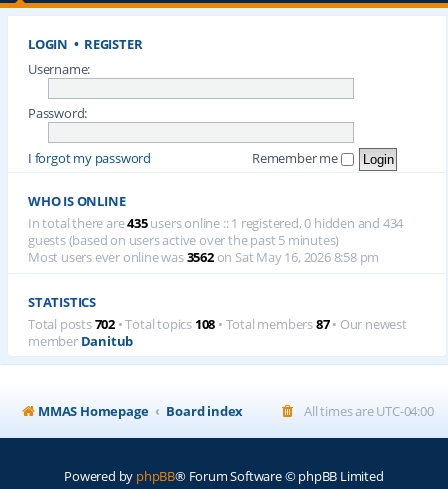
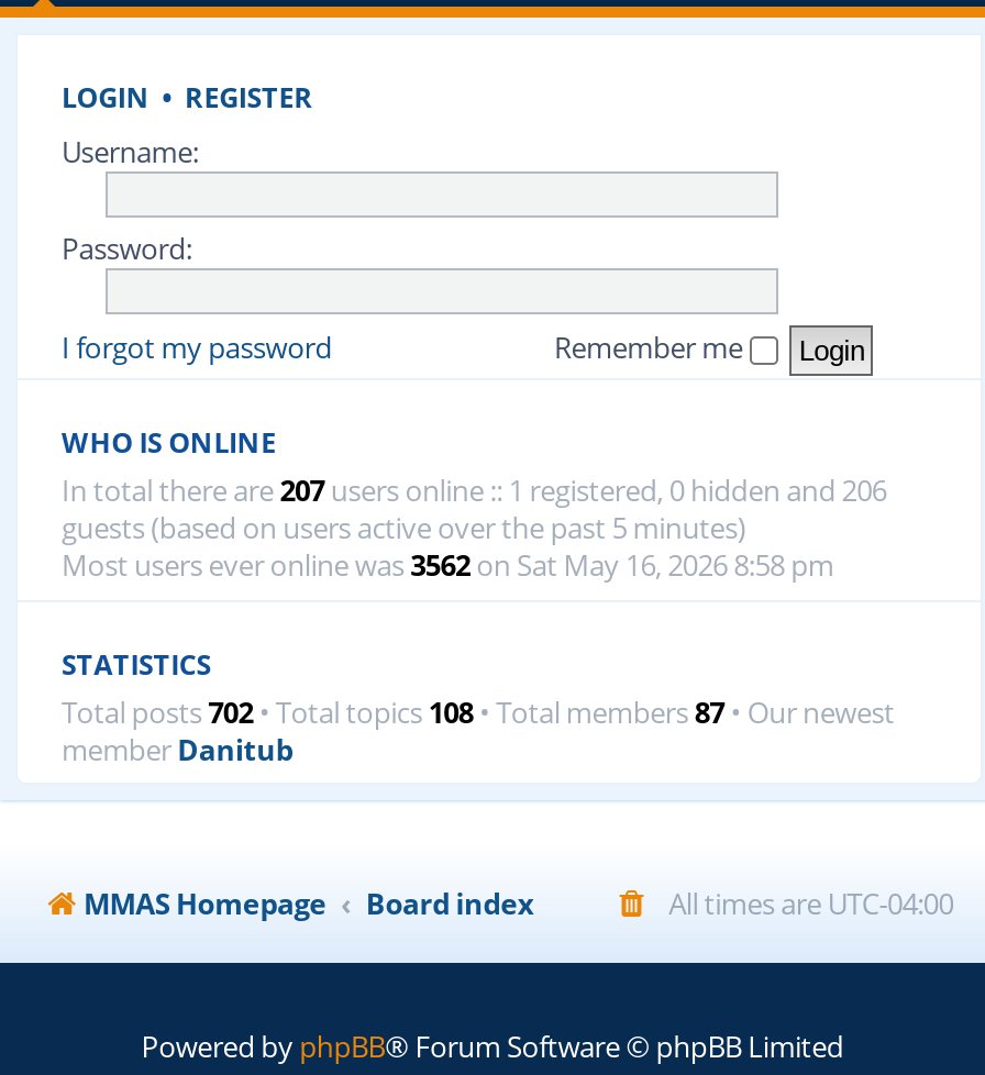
[28,214,403,232] In total there are 435 users online :: 1 registered, 0 hidden and 434 -> [62,470,886,510] In total there are 207 users online :: 1 registered, 0 hidden and 206

